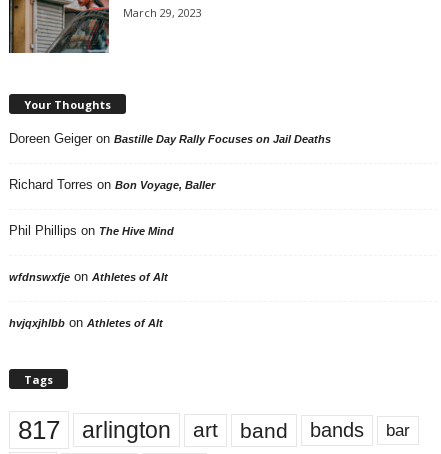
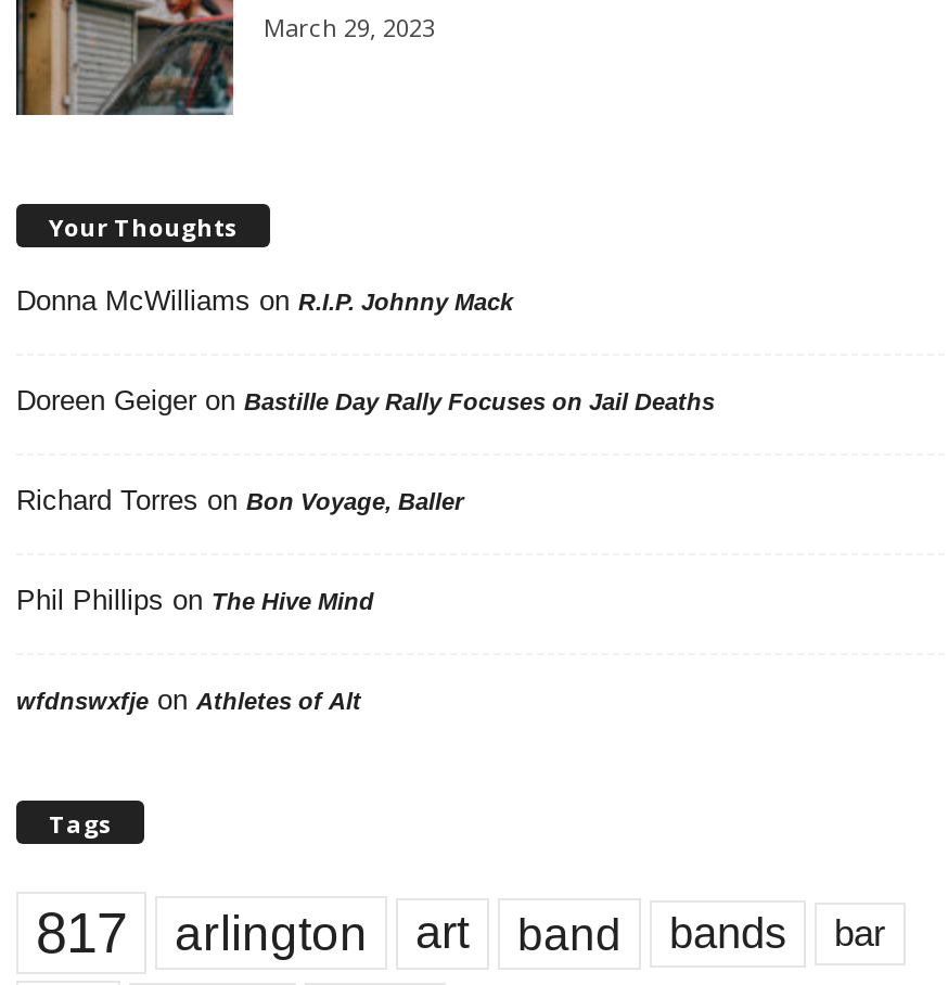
none -> [16,283,513,316] Donna McWilliams on R.I.P. Johnny Mack
moved [9,131,331,284] -> [16,383,715,715]: Doreen Geiger on Bastille Day Rally Focuses on Jail Deaths | Richard Torres on Bon Voyage, Baller | Phil Phillips on The Hive Mind | wfdnswxfje on Athletes of Alt
[9,315,163,330] hvjqxjhlbb on Athletes of Alt -> none

